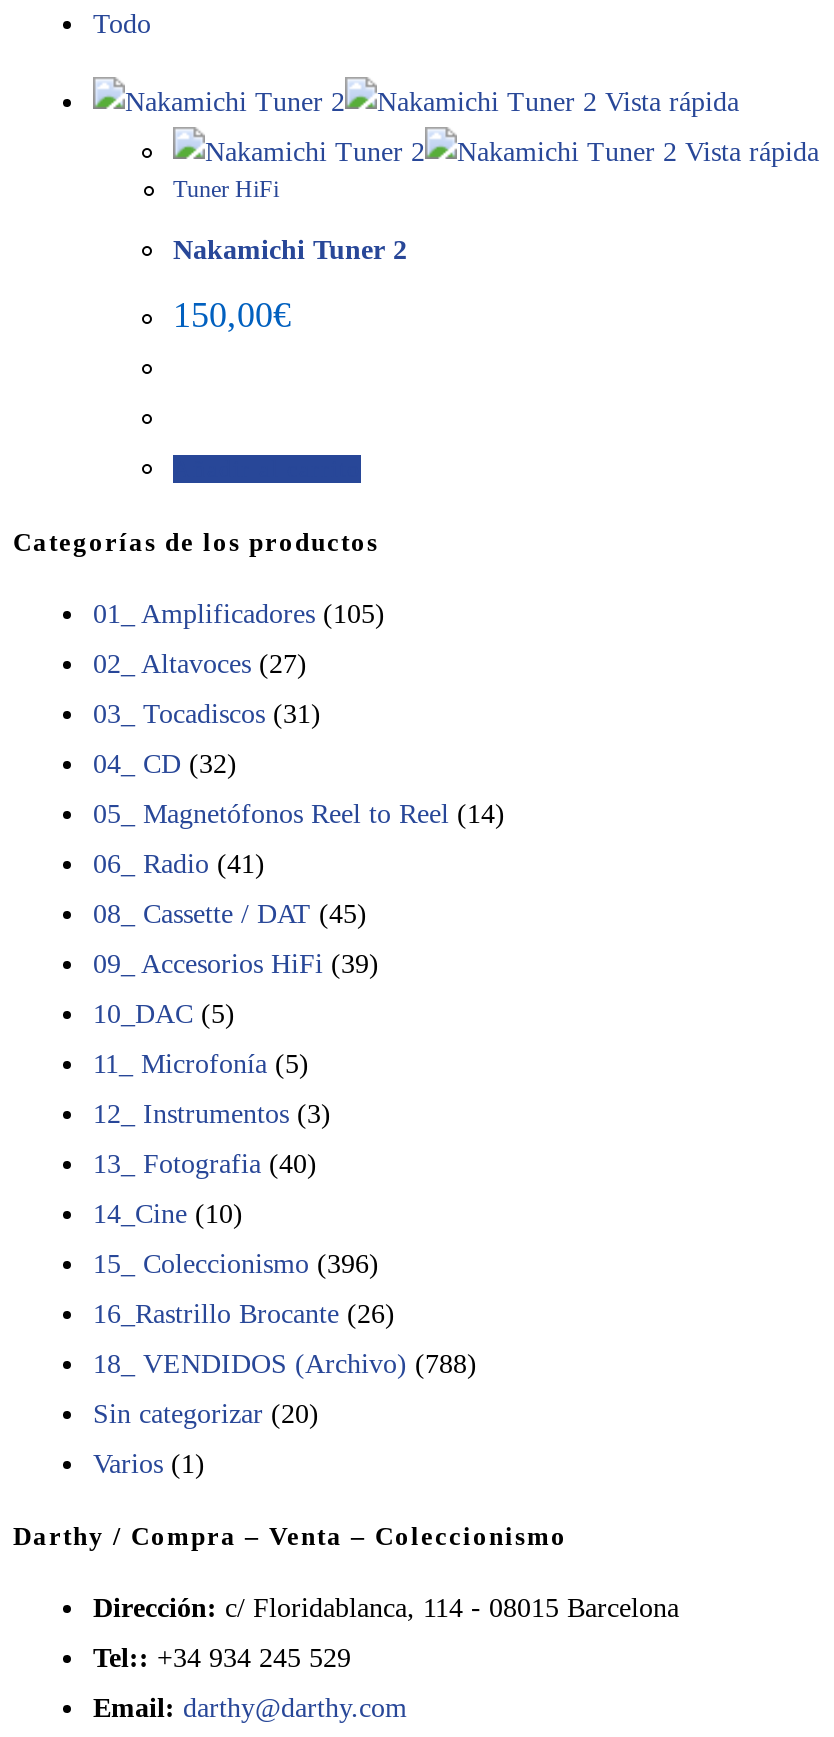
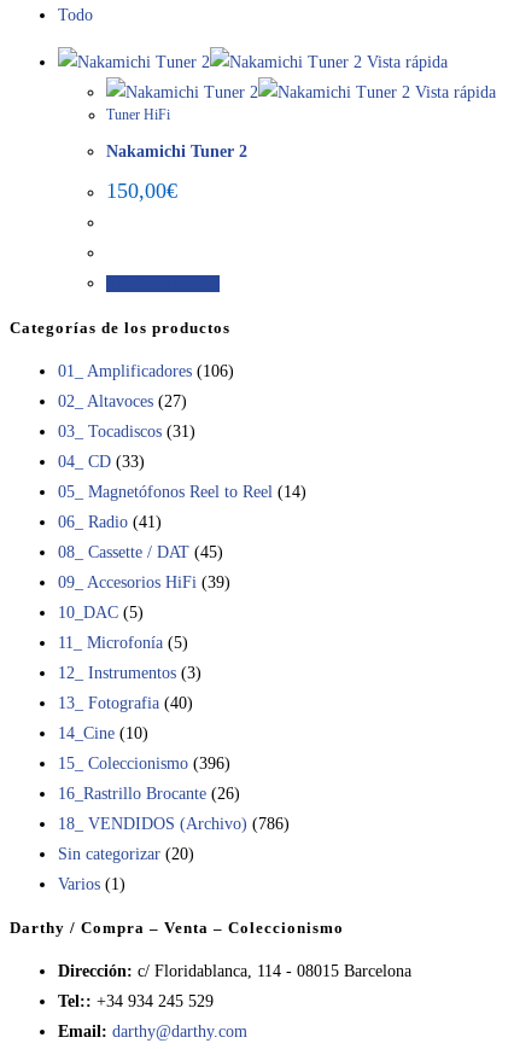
[93,599,385,629] 01_ Amplificadores (105) -> [58,362,234,380] 01_ Amplificadores (106)
[93,749,237,779] 04_ CD (32) -> [58,452,145,471] 04_ CD (33)
[93,1349,477,1379] 18_ VENDIDOS (Archivo) (788) -> [58,815,290,833] 18_ VENDIDOS (Archivo) (786)

